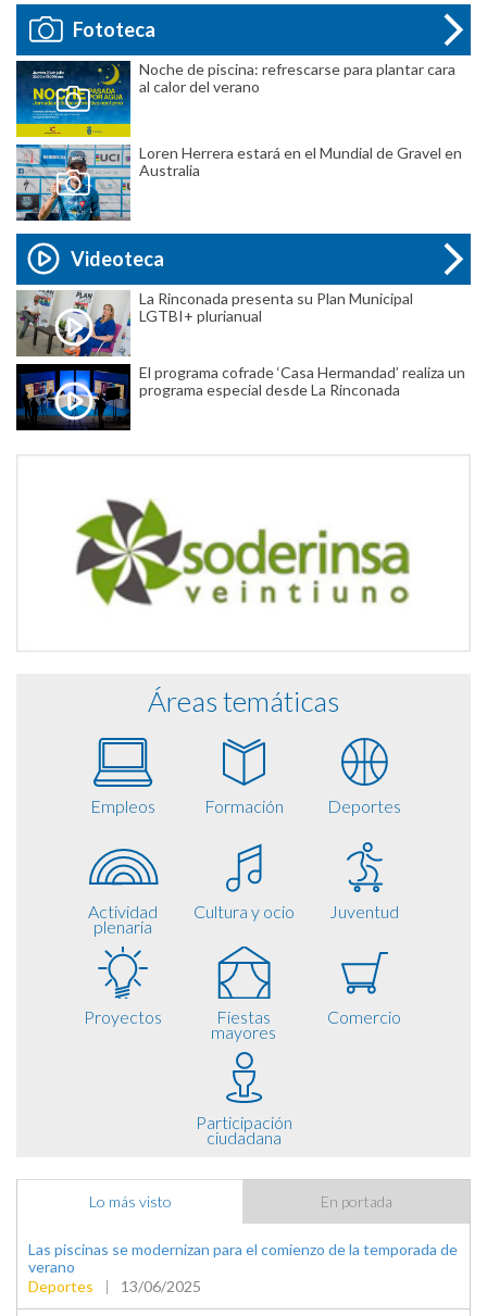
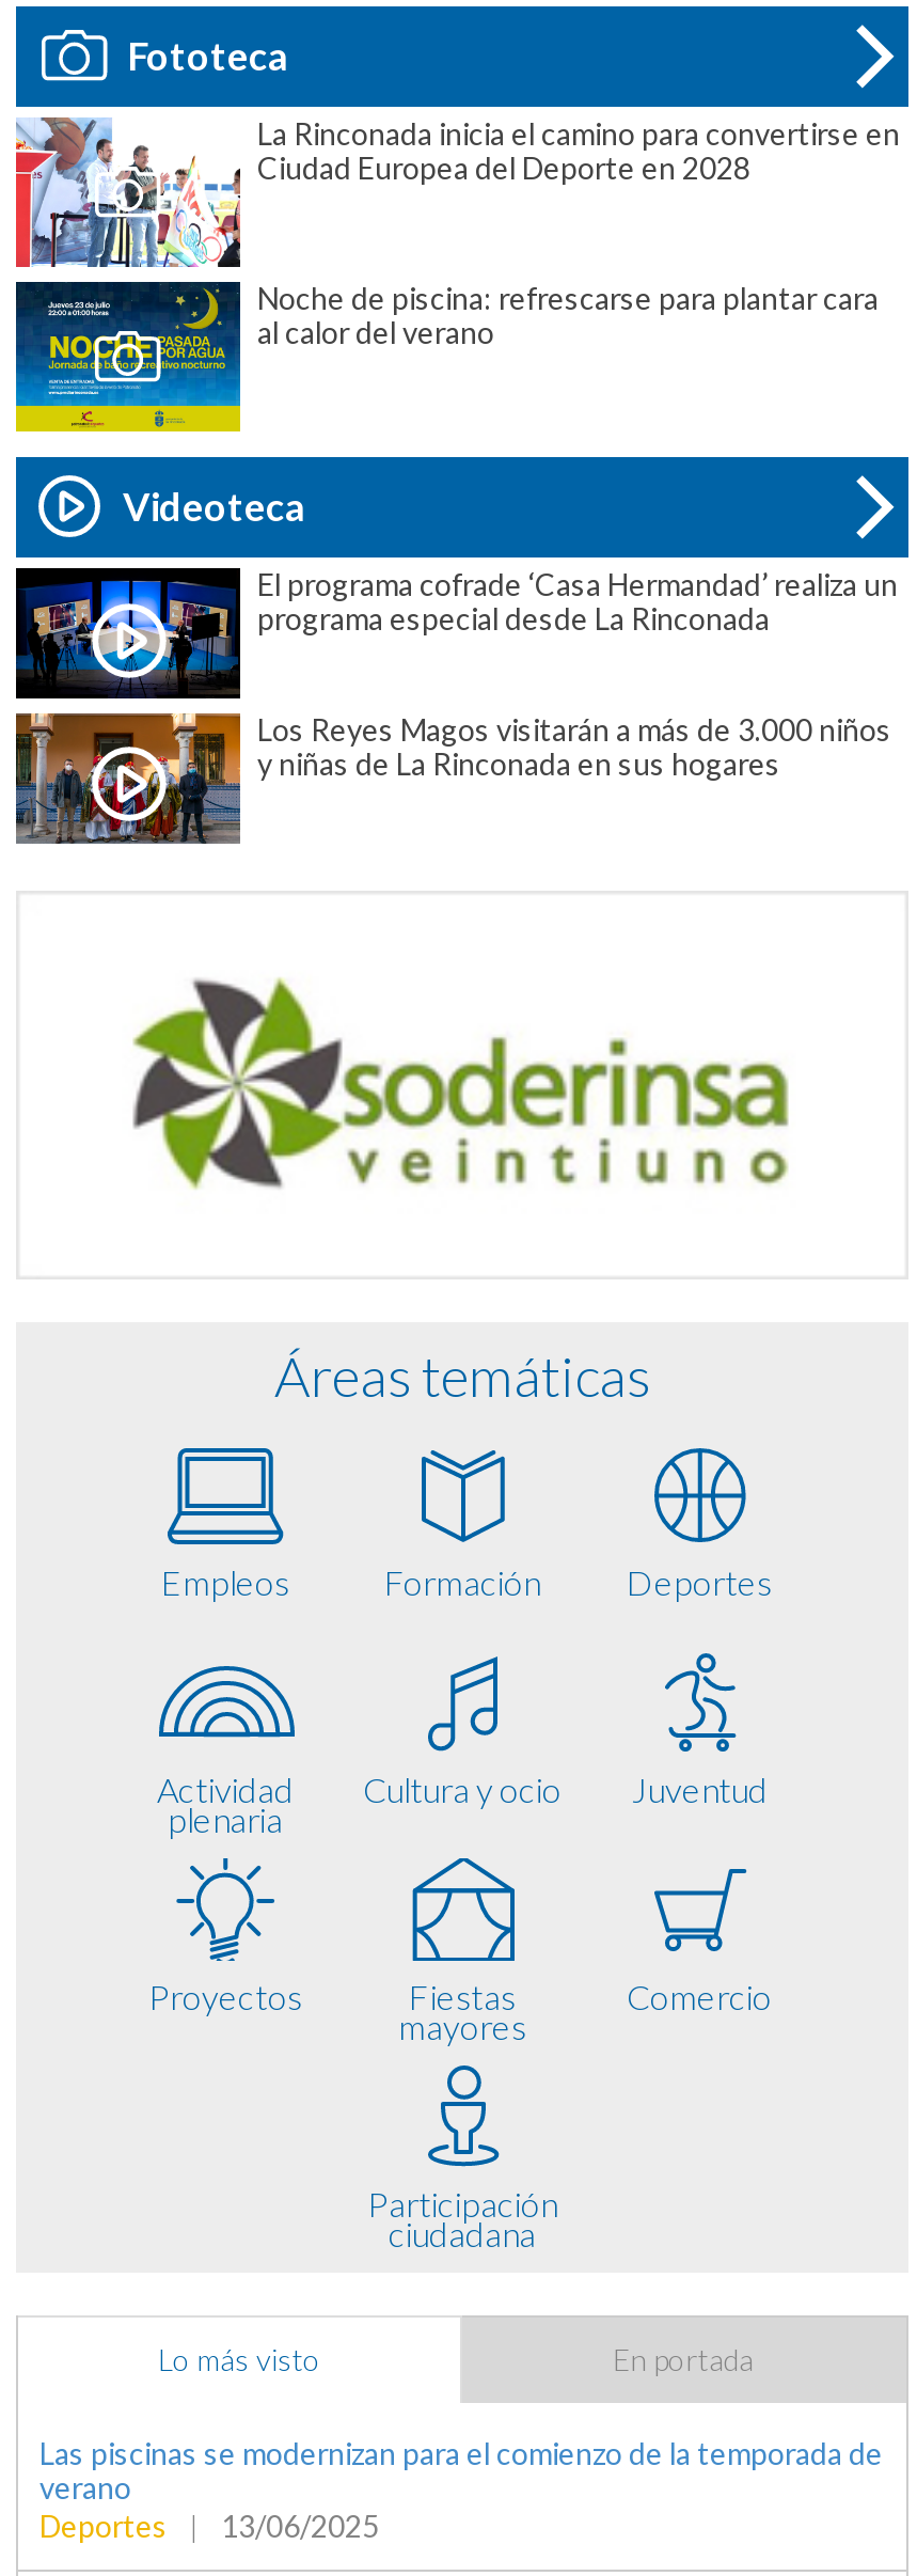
none -> [14,115,900,269] [image] | La Rinconada inicia el camino para convertirse en | Ciudad Europea del Deporte en 2028
moved [139,60,455,96] -> [257,280,879,351]: Noche de piscina: refrescarse para plantar cara | al calor del verano
[15,143,462,222] [image] | Loren Herrera estará en el Mundial de Gravel en | Australia -> none
[15,289,413,358] [image] | La Rinconada presenta su Plan Municipal | LGTBI+ plurianual -> none
moved [139,363,465,399] -> [257,567,898,637]: El programa cofrade ‘Casa Hermandad’ realiza un | programa especial desde La Rinconada
none -> [14,711,891,846] [image] | Los Reyes Magos visitarán a más de 3.000 niños | y niñas de La Rinconada en sus hogares

